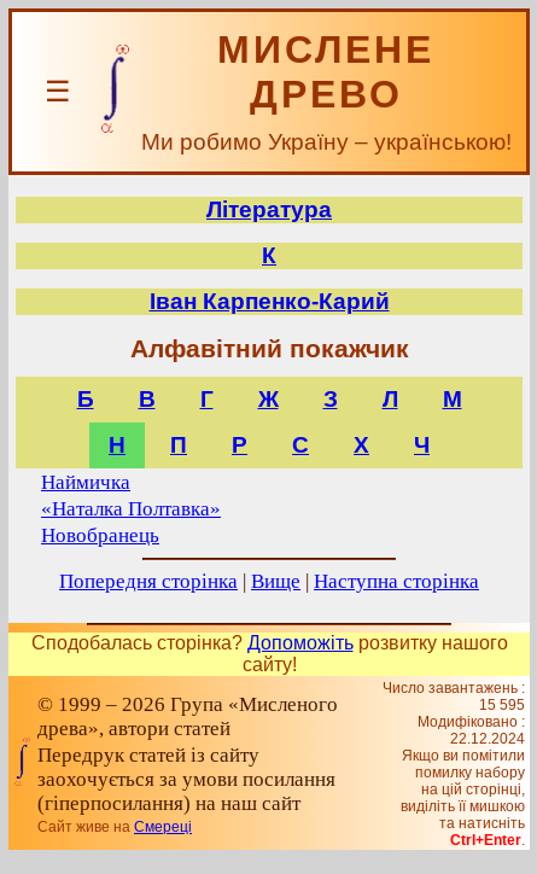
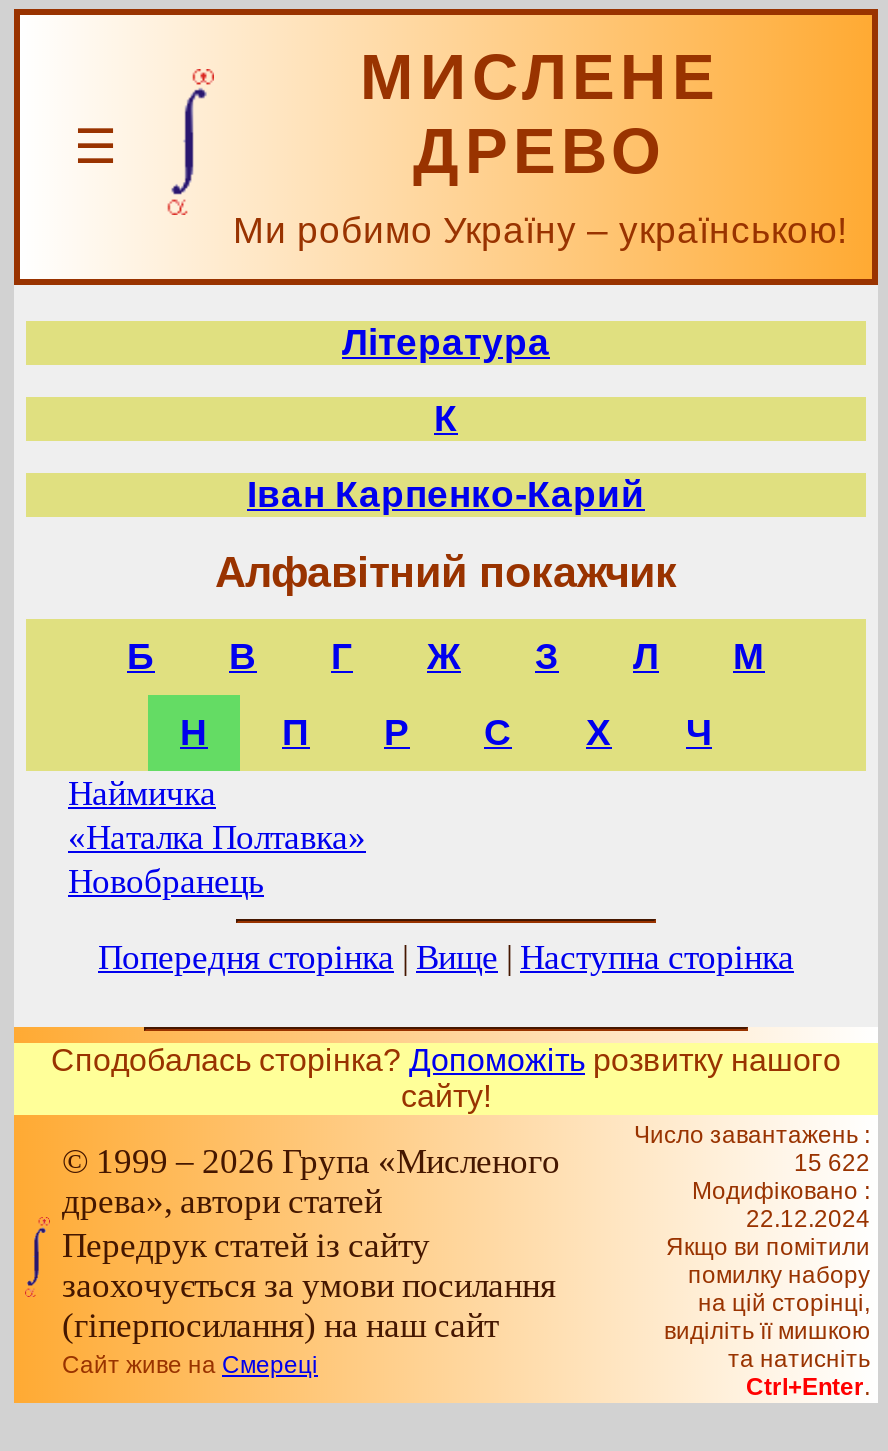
[479,697,525,713] 15 595 -> [794,1149,870,1177] 15 622

